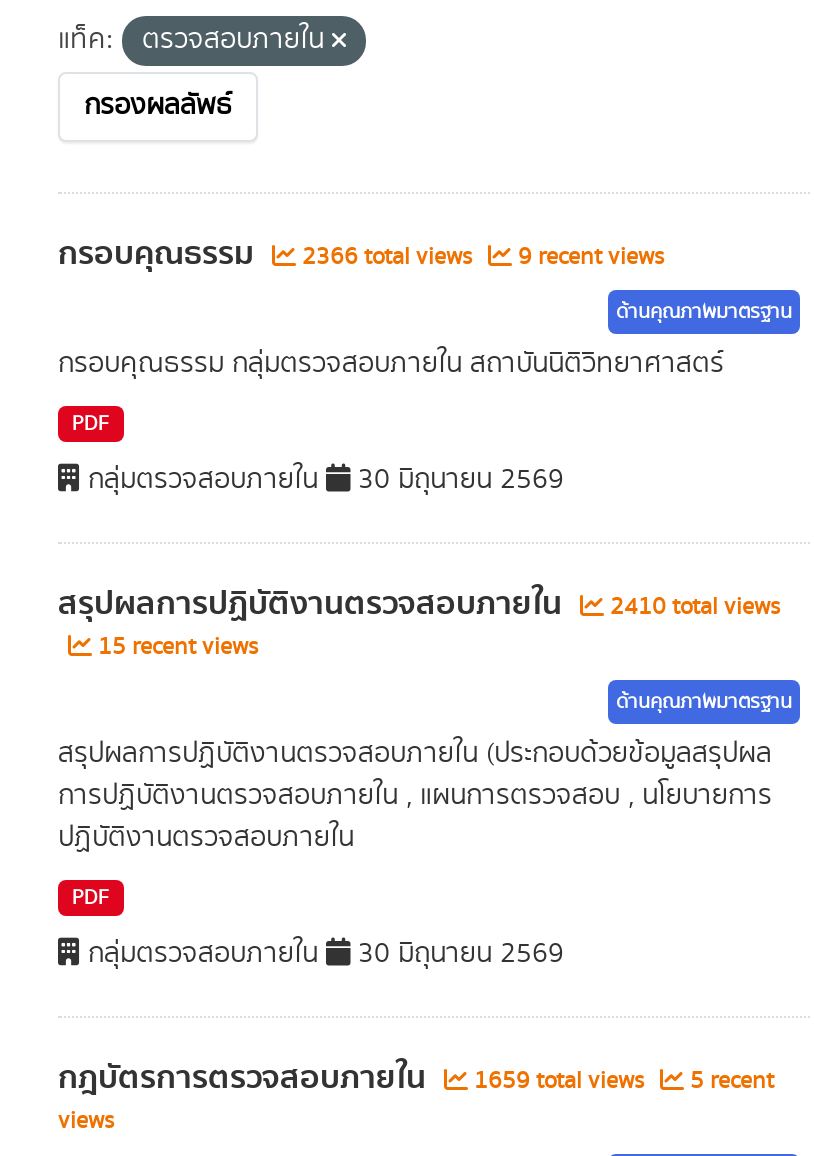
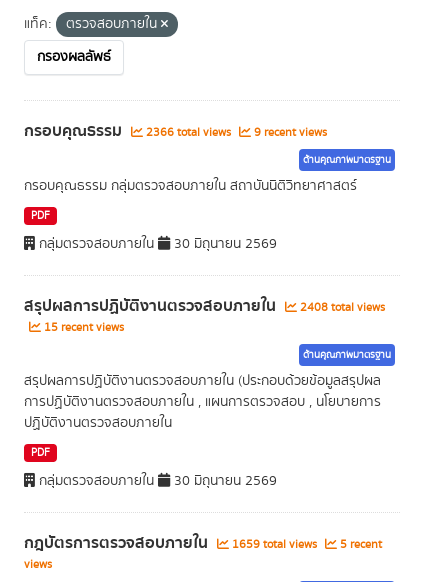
[58,578,780,630] สรุปผลการปฏิบัติงานตรวจสอบภายใน 2410 total views -> [24,293,385,319] สรุปผลการปฏิบัติงานตรวจสอบภายใน 2408 total views

